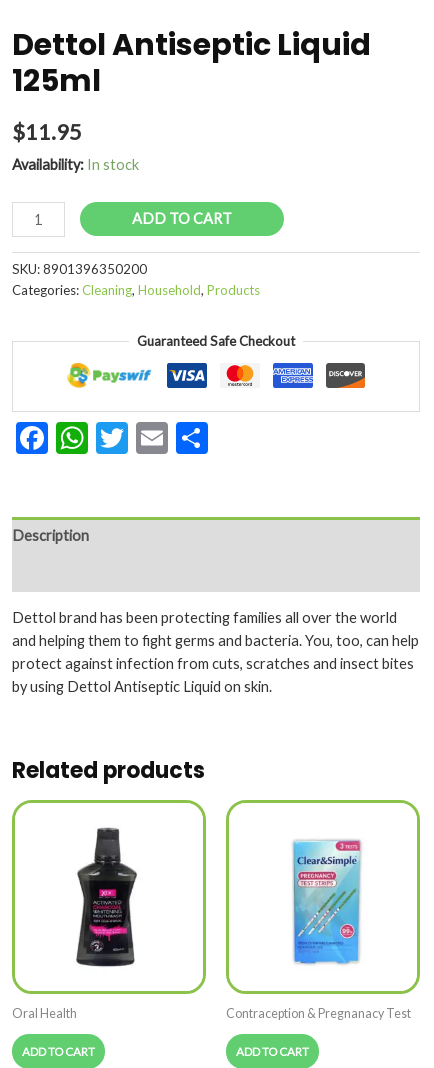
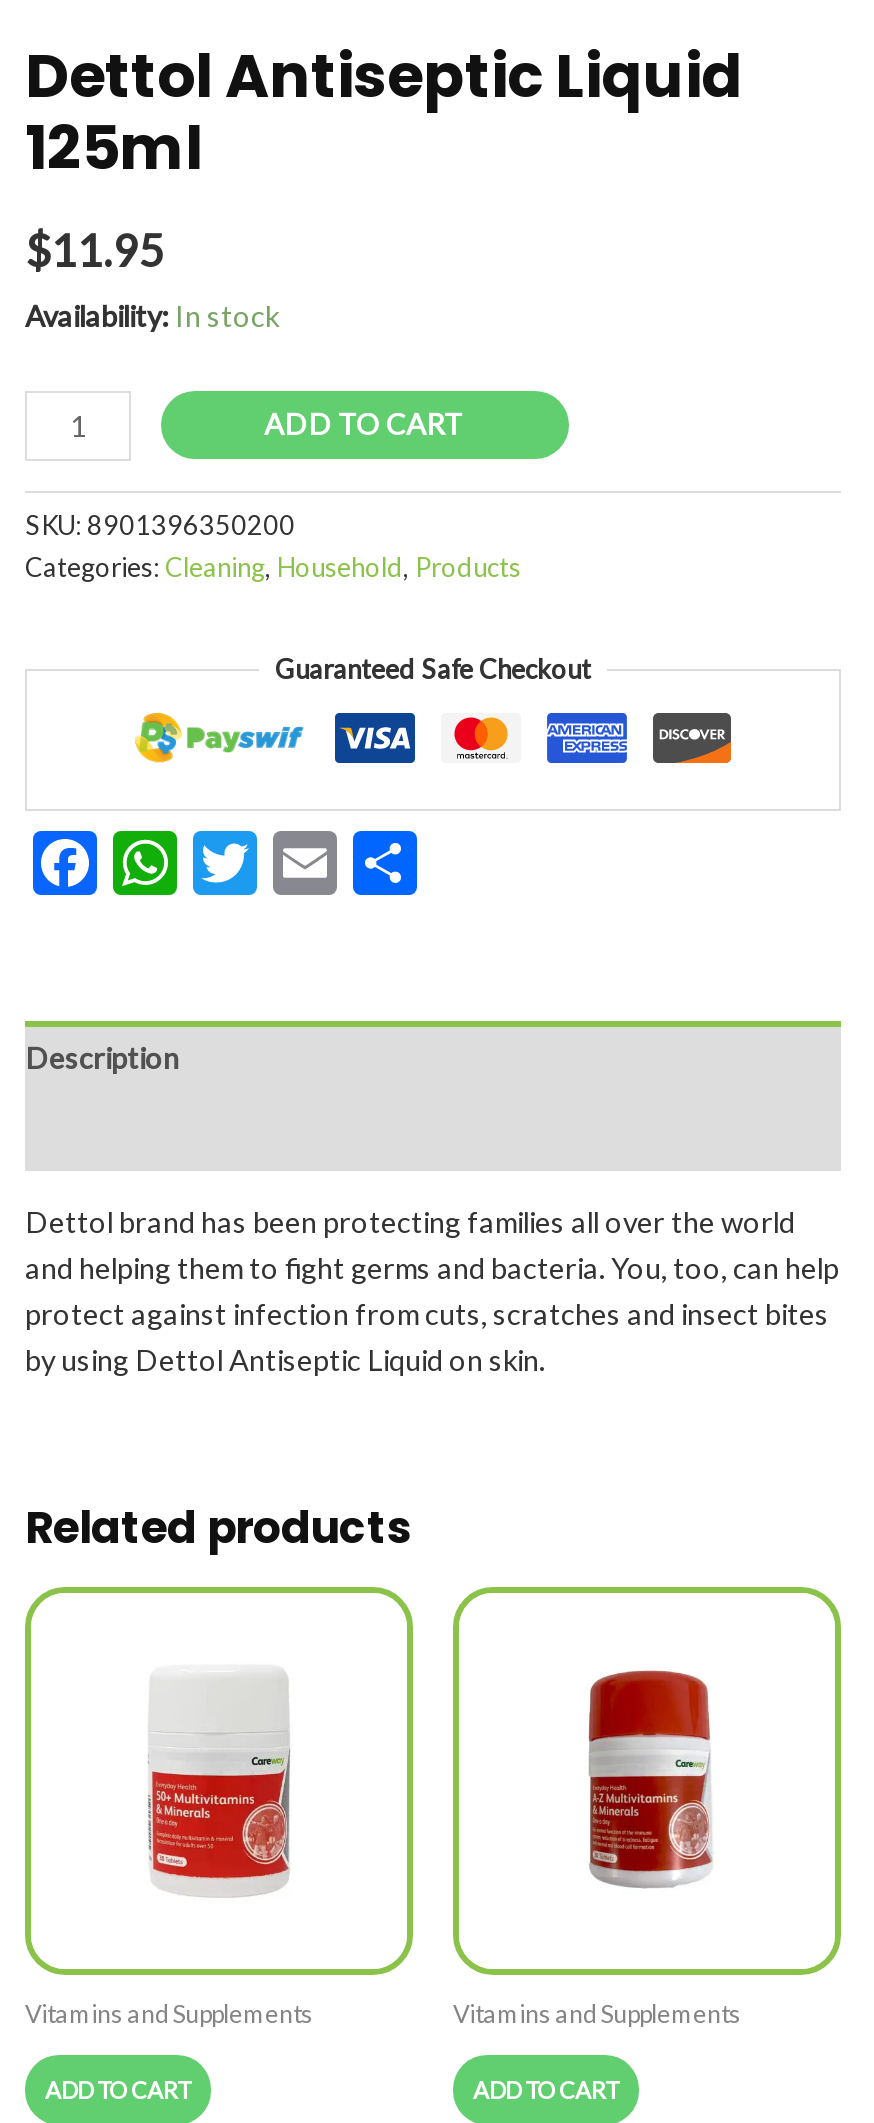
[12,827,144,1020] [image] | Oral Health -> [25,1643,313,2028] [image] | Vitamins and Supplements
[292,839,362,965] [image] -> [587,1667,723,1915] [image]
[226,1005,411,1020] Contraception & Pregnanacy Test -> [453,1998,741,2028] Vitamins and Supplements

